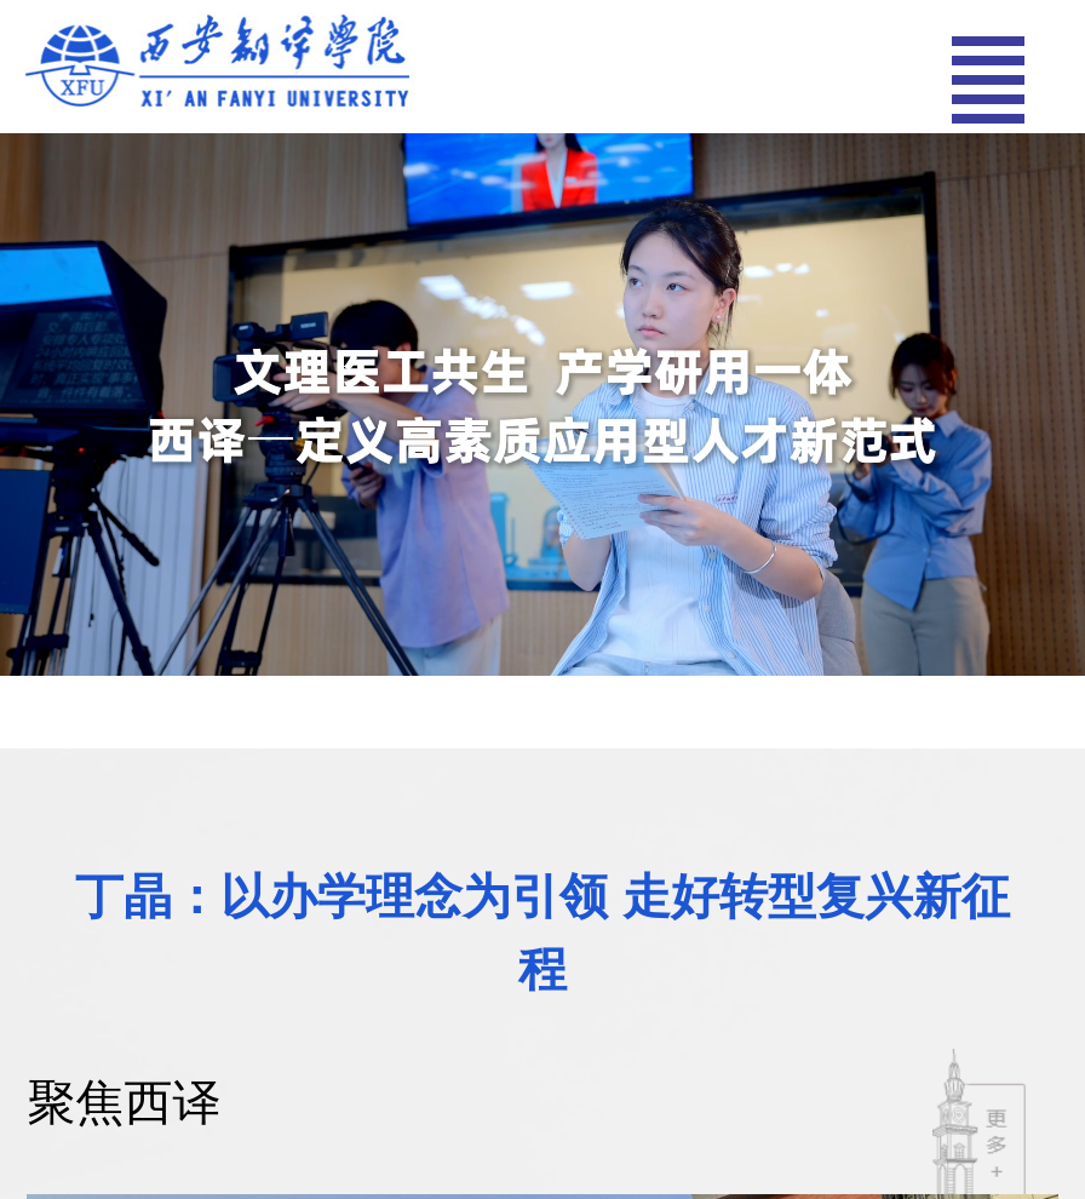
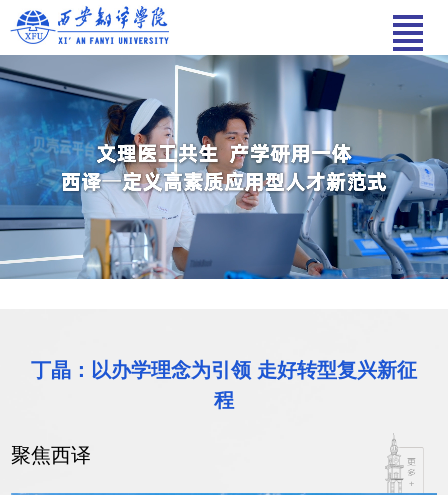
[7,131,1078,678] [image] -> [3,54,445,280] [image]

